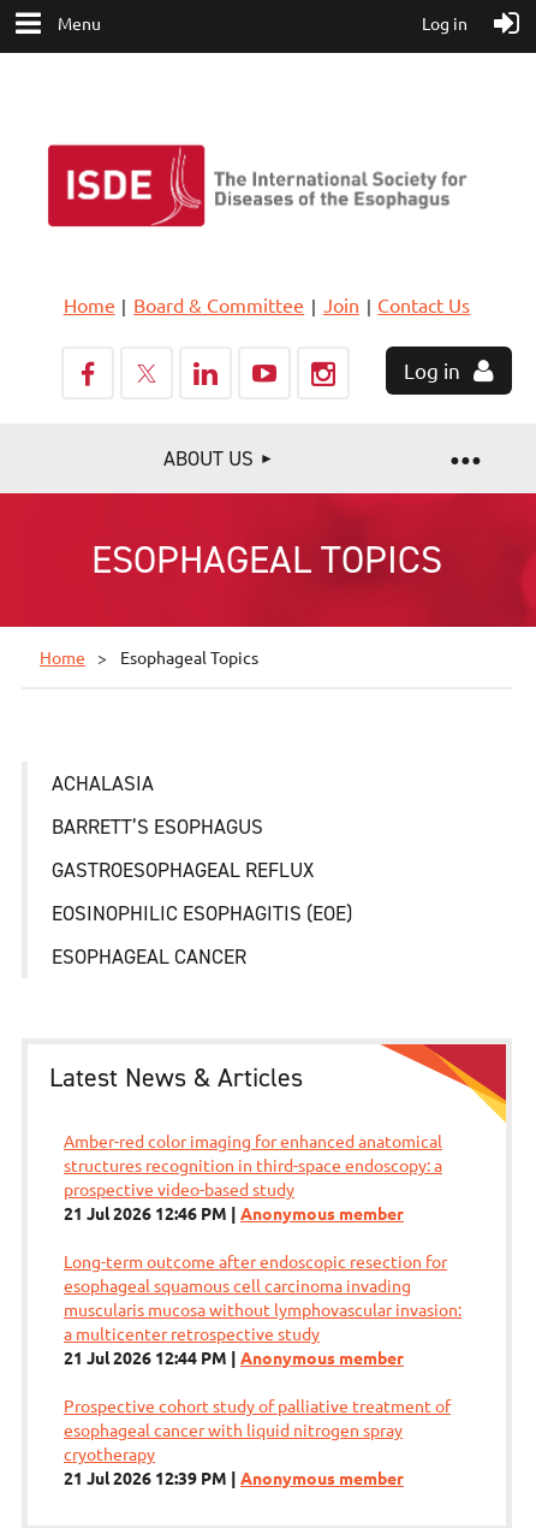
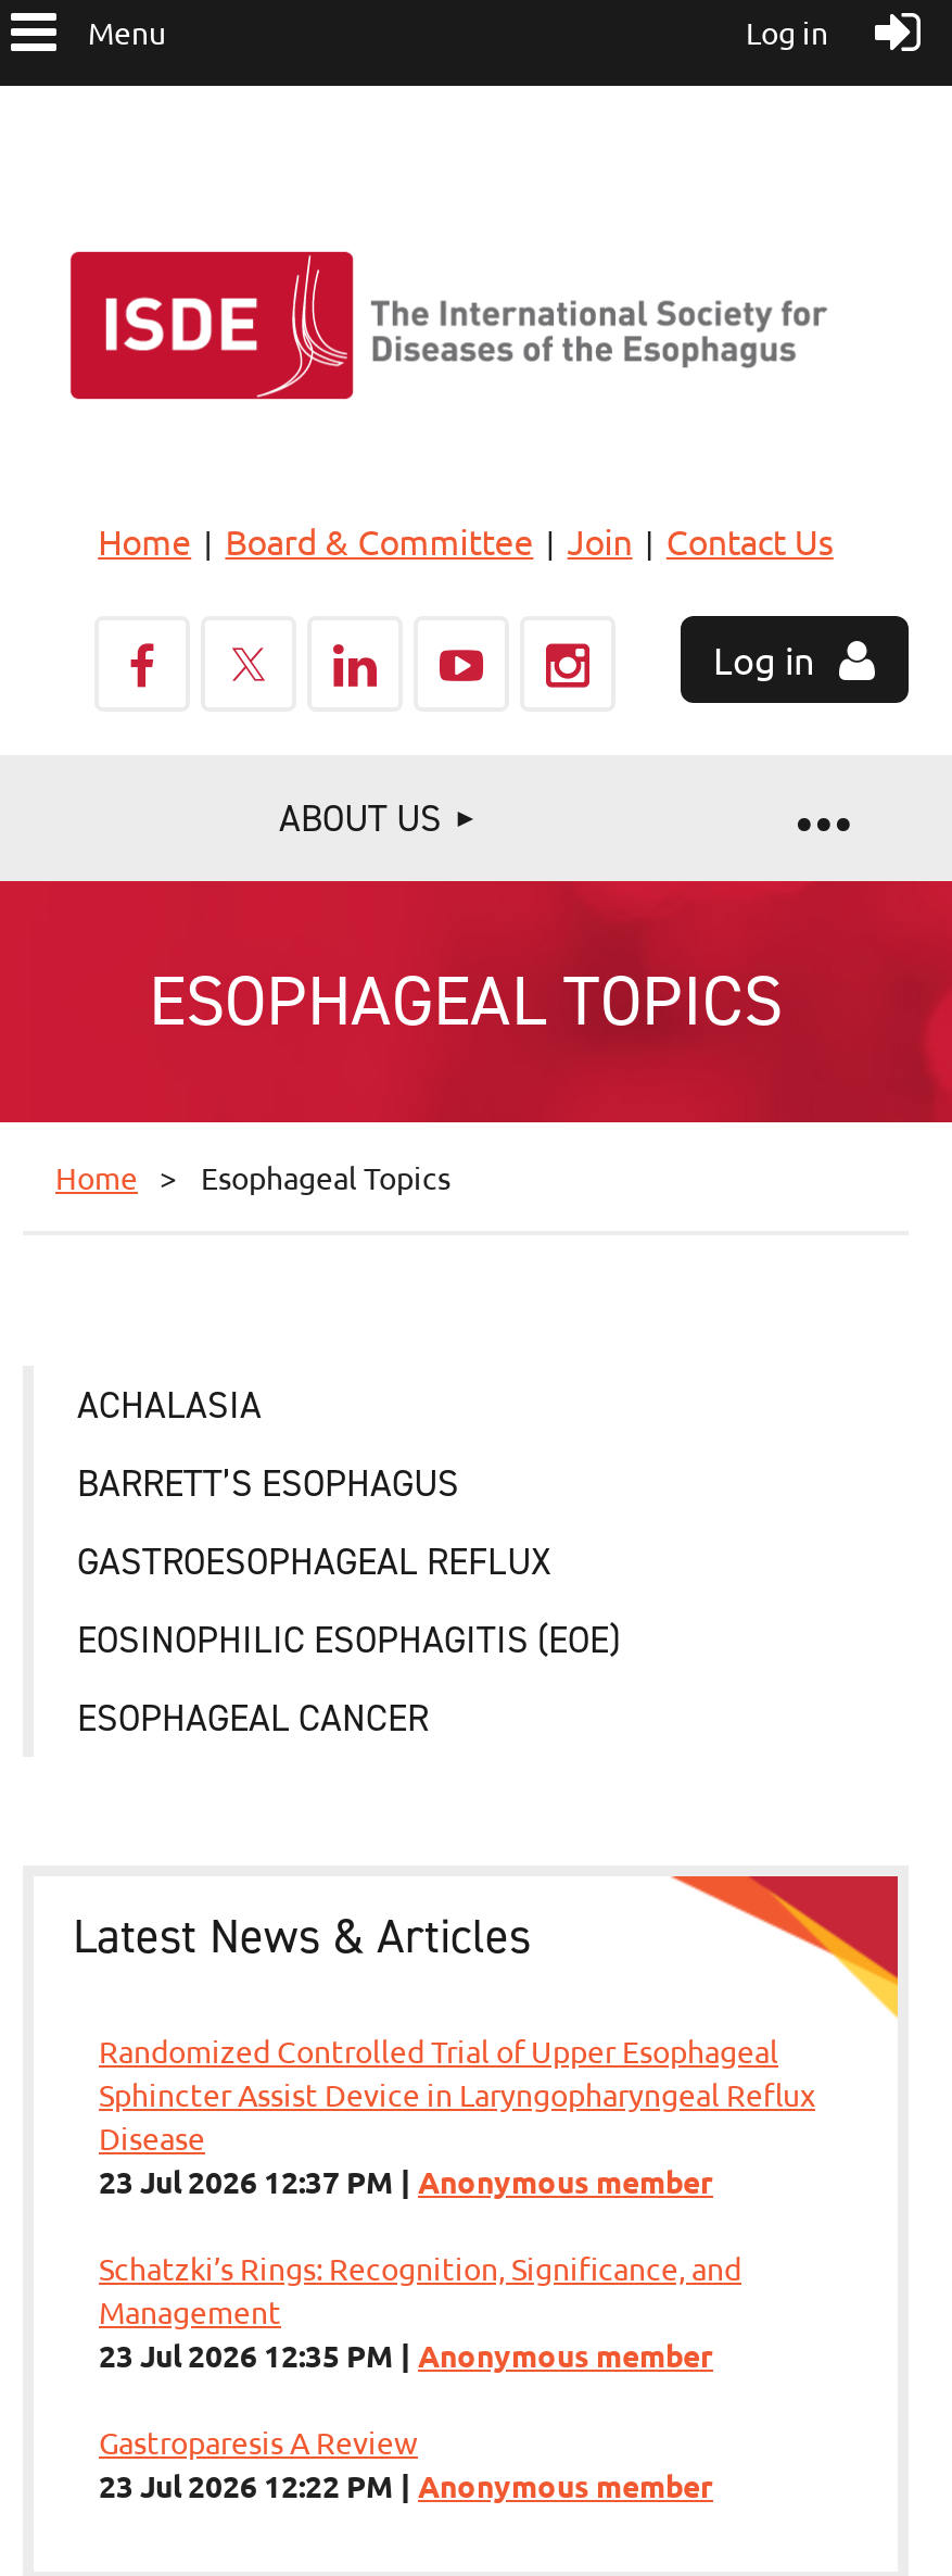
[64,1130,442,1224] Amber-red color imaging for enhanced anatomical | structures recognition in third-space endoscopy: a | prospective video-based study | 21 Jul 2026 12:46 PM -> [99,2031,815,2200] Randomized Controlled Trial of Upper Esophageal | Sphincter Assist Device in Laryngopharyngeal Reflux | Disease | 23 Jul 2026 12:37 PM
[64,1250,461,1368] Long-term outcome after endoscopic resection for | esophageal squamous cell carcinoma invading | muscularis mucosa without lymphovascular invasion: | a multicenter retrospective study | 21 Jul 2026 12:44 PM -> [99,2248,741,2374] Schatzki’s Rings: Recognition, Significance, and | Management | 23 Jul 2026 12:35 PM
[64,1394,451,1488] Prospective cohort study of palliative treatment of | esophageal cancer with liquid nitrogen spray | cryotherapy | 21 Jul 2026 12:39 PM -> [99,2422,418,2504] Gastroparesis A Review | 23 Jul 2026 12:22 PM

